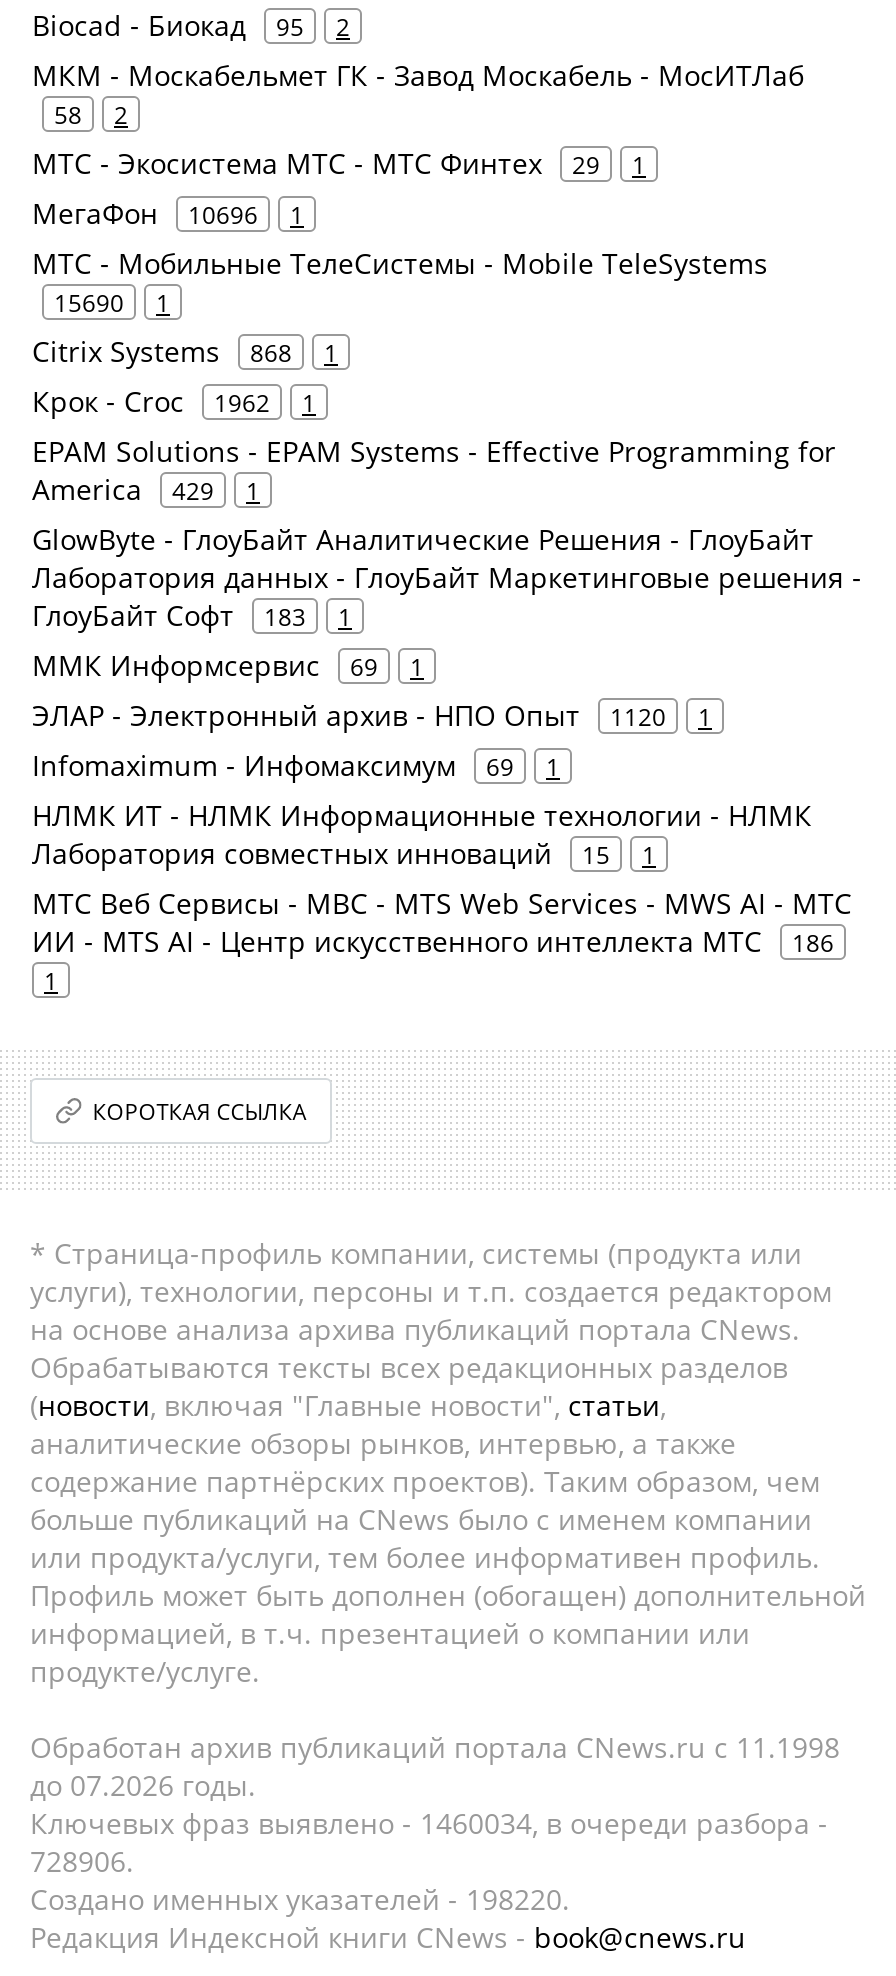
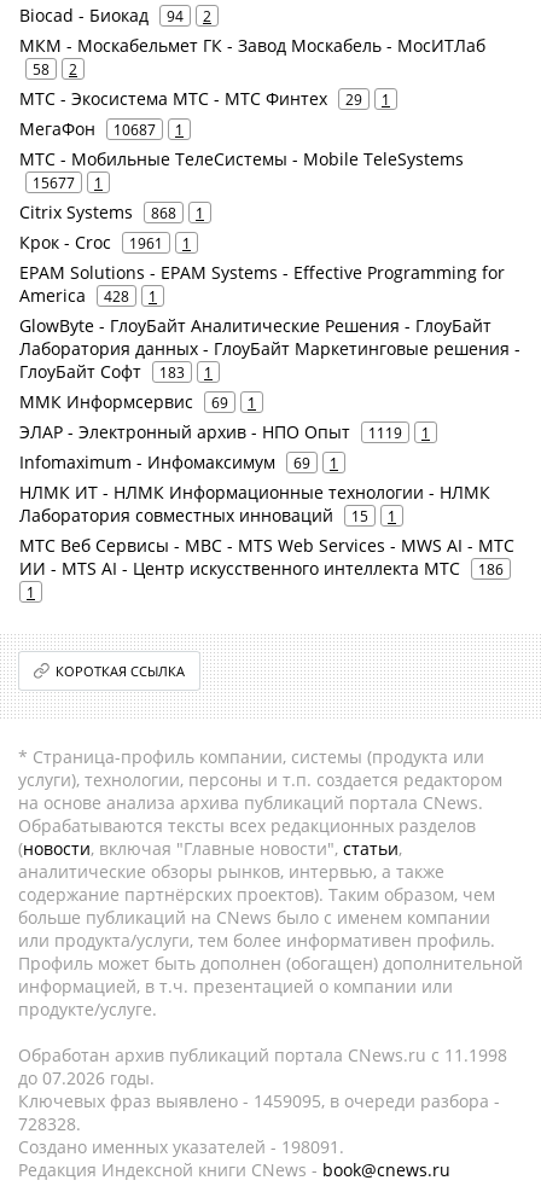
[276,10,304,42] 95 -> [167,6,184,25] 94
[32,194,304,232] МегаФон 10696 1 -> [19,117,184,140] МегаФон 10687 1
[54,286,170,318] 15690 1 -> [33,173,103,192] 15677 1
[32,382,316,420] Крок - Croc 1962 1 -> [19,231,191,254] Крок - Croc 1961 1
[32,470,260,508] America 429 1 -> [19,284,157,307] America 428 1
[32,696,712,734] ЭЛАР - Электронный архив - НПО Опыт 1120 1 -> [19,420,430,443] ЭЛАР - Электронный архив - НПО Опыт 1119 1
[30,1804,828,1842] Ключевых фраз выявлено - 1460034, в очереди разбора - -> [18,1089,500,1112] Ключевых фраз выявлено - 1459095, в очереди разбора -
[30,1842,134,1880] 728906. -> [18,1112,81,1135] 728328.
[30,1880,570,1918] Создано именных указателей - 198220. -> [18,1135,344,1158] Создано именных указателей - 198091.

